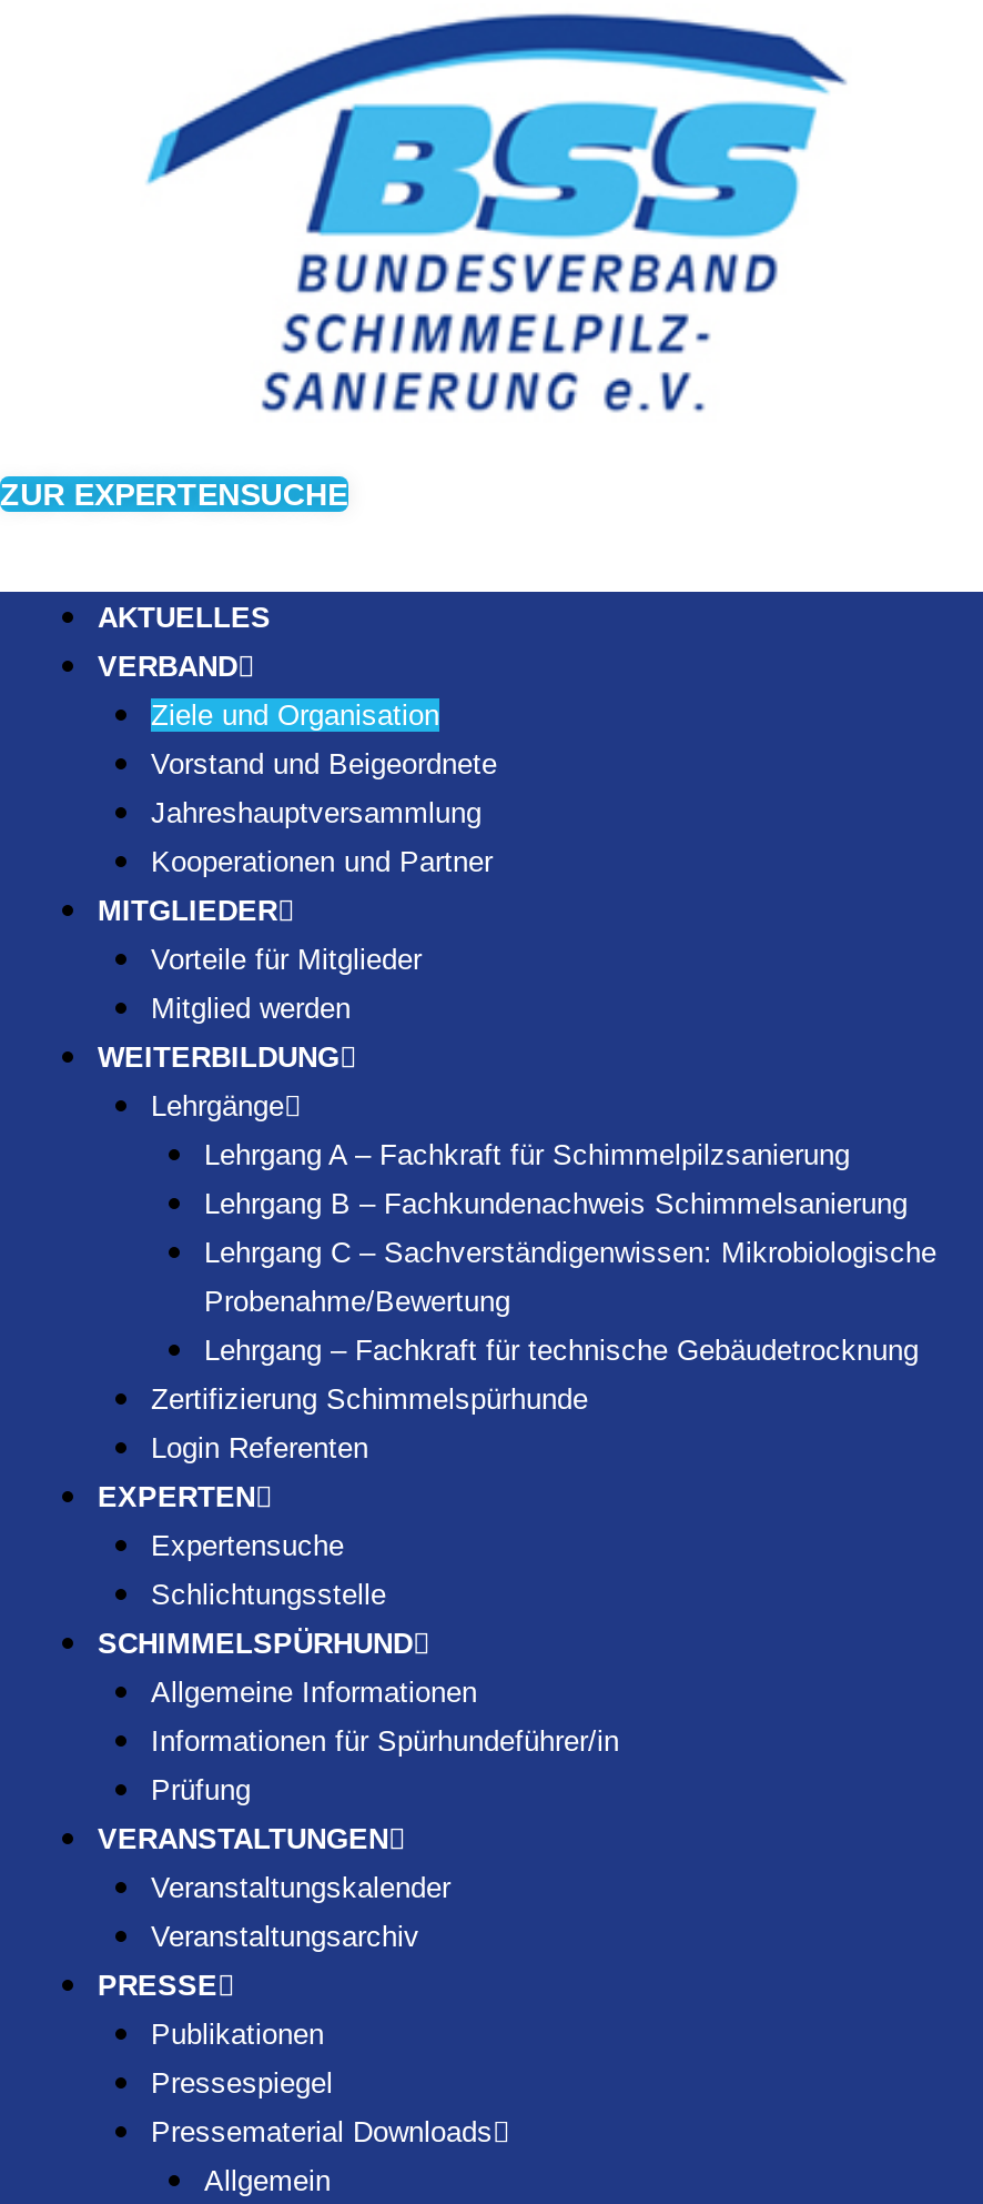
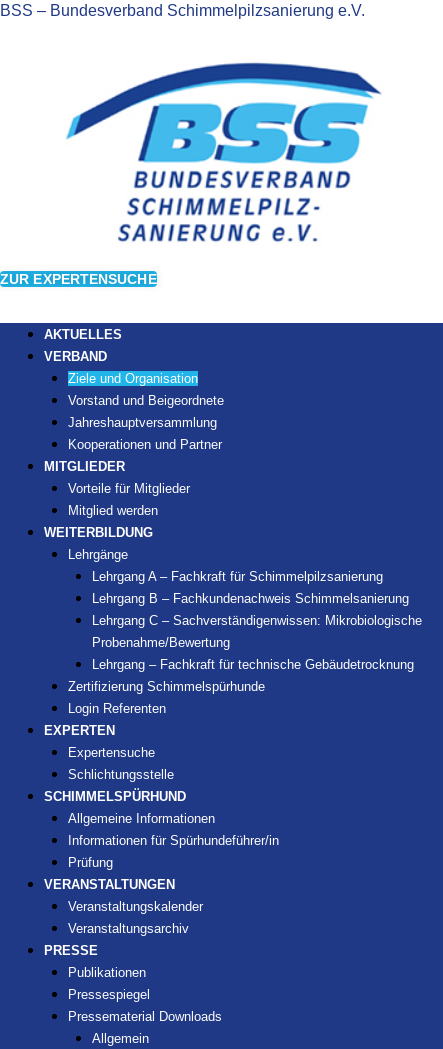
none -> [0,2,365,19] BSS – Bundesverband Schimmelpilzsanierung e.V.

